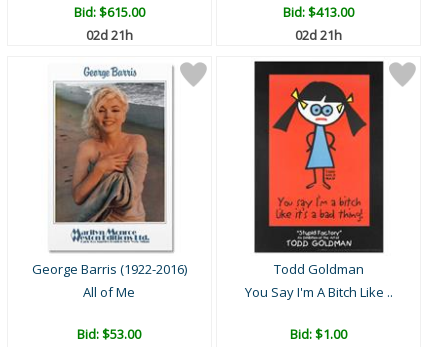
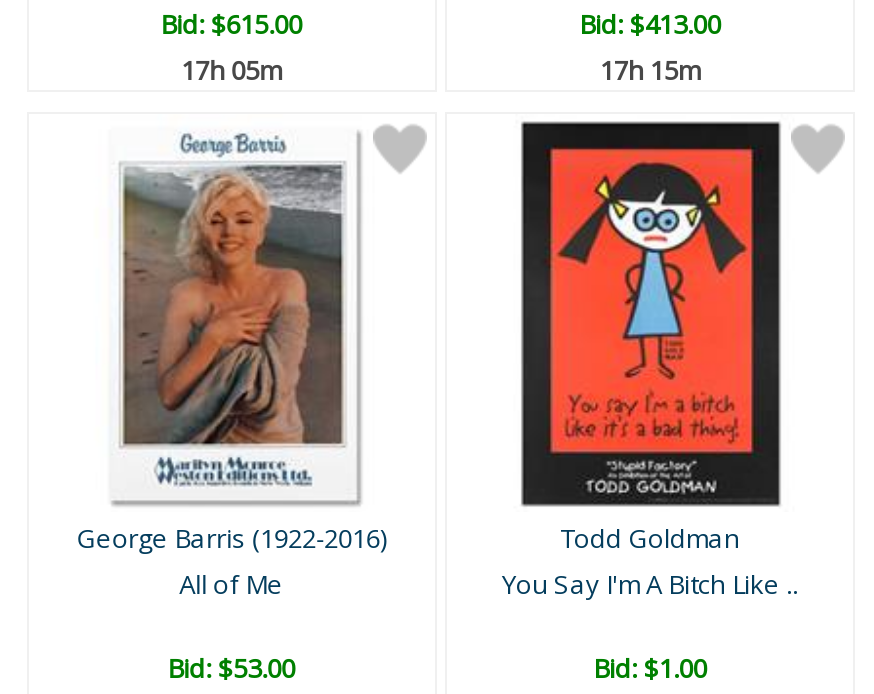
[86,26,133,44] 02d 21h -> [181,53,281,89] 17h 05m
[295,26,342,44] 02d 21h -> [600,53,700,89] 17h 15m

